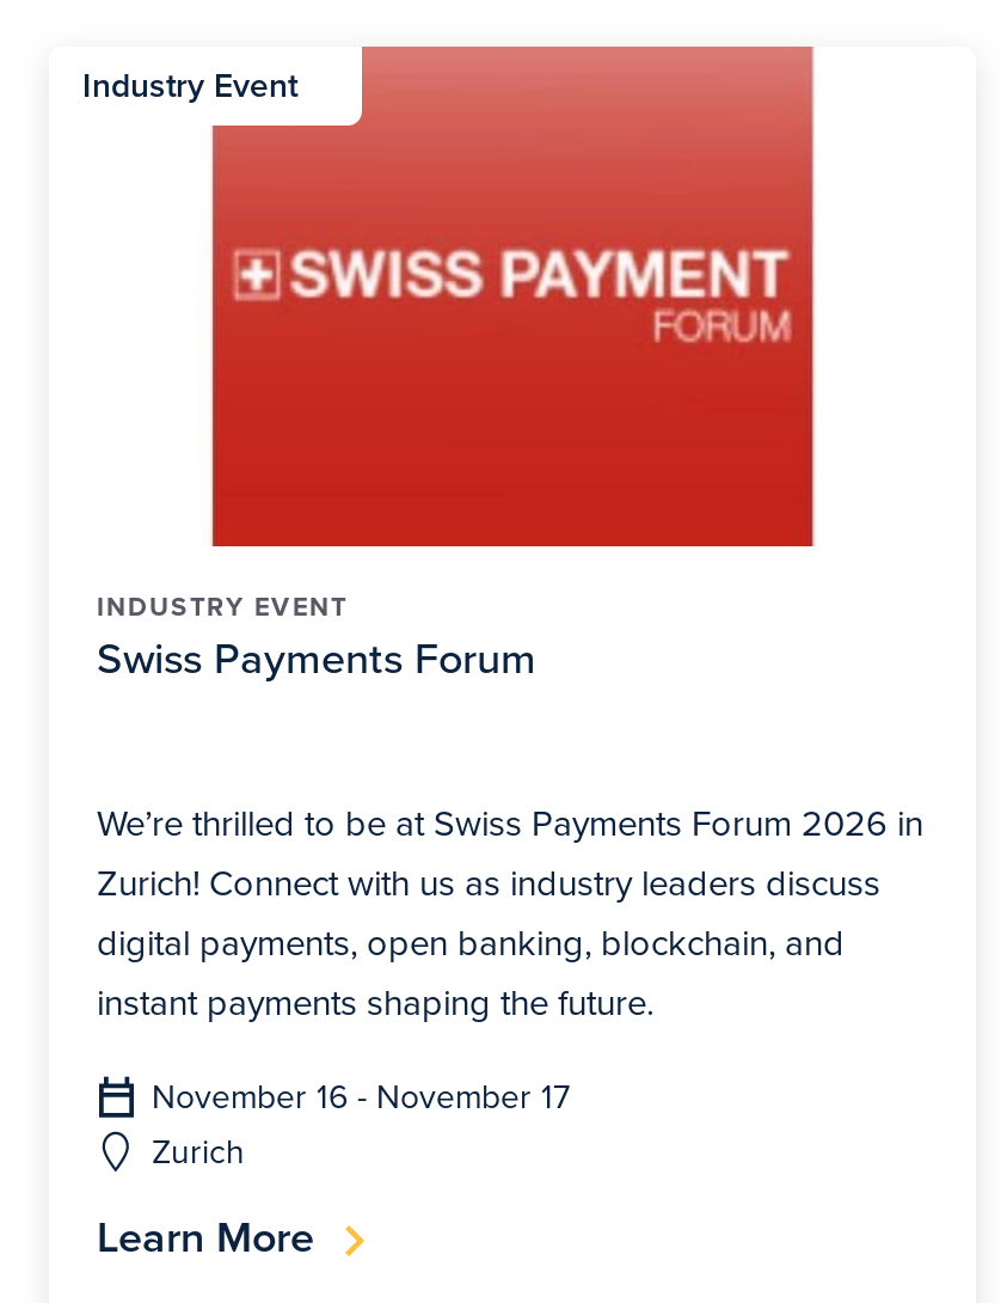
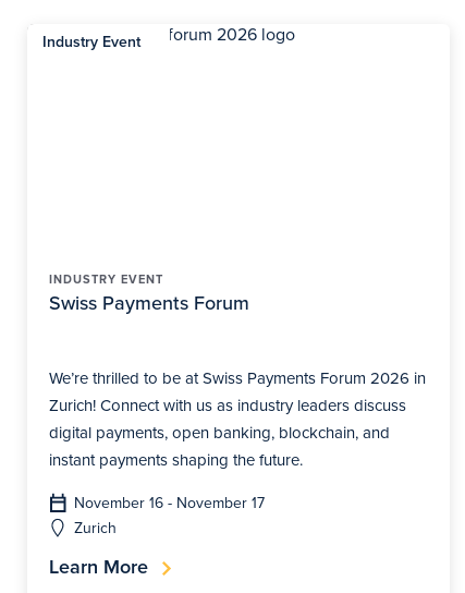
[209,44,816,549] [image] -> none

